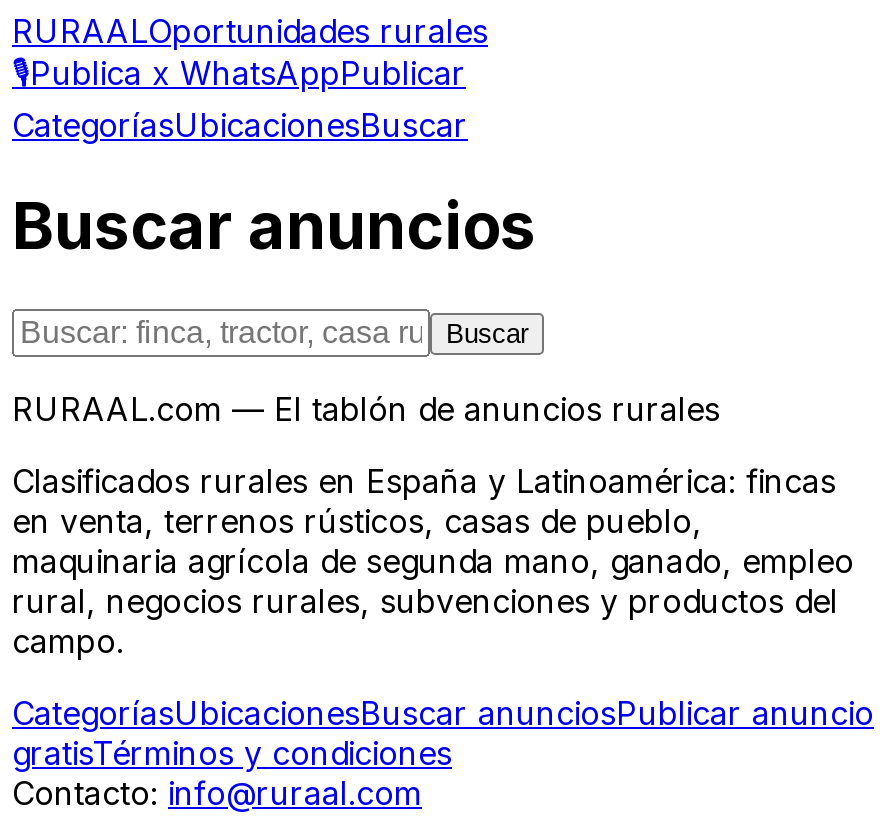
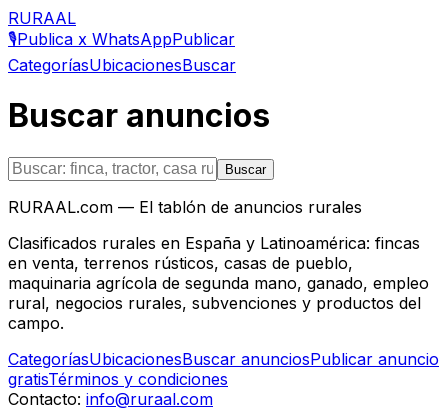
[12,11,488,51] RURAALOportunidades rurales -> [8,8,76,28] RURAAL

